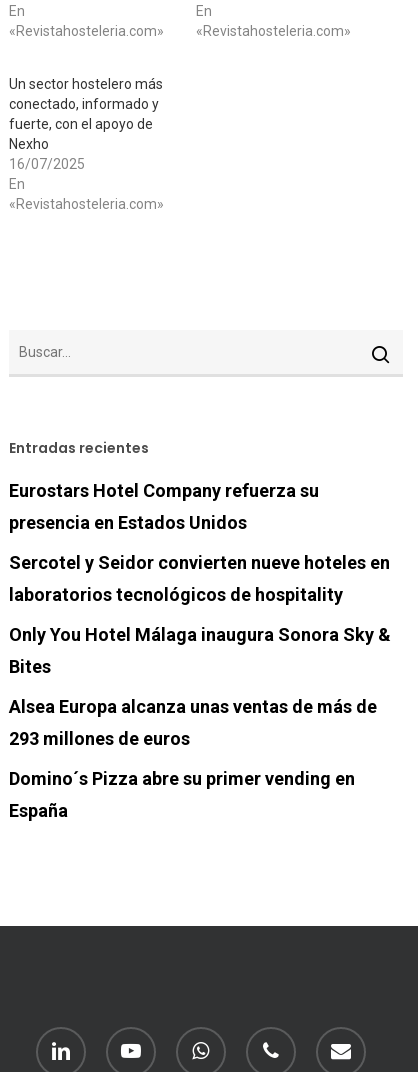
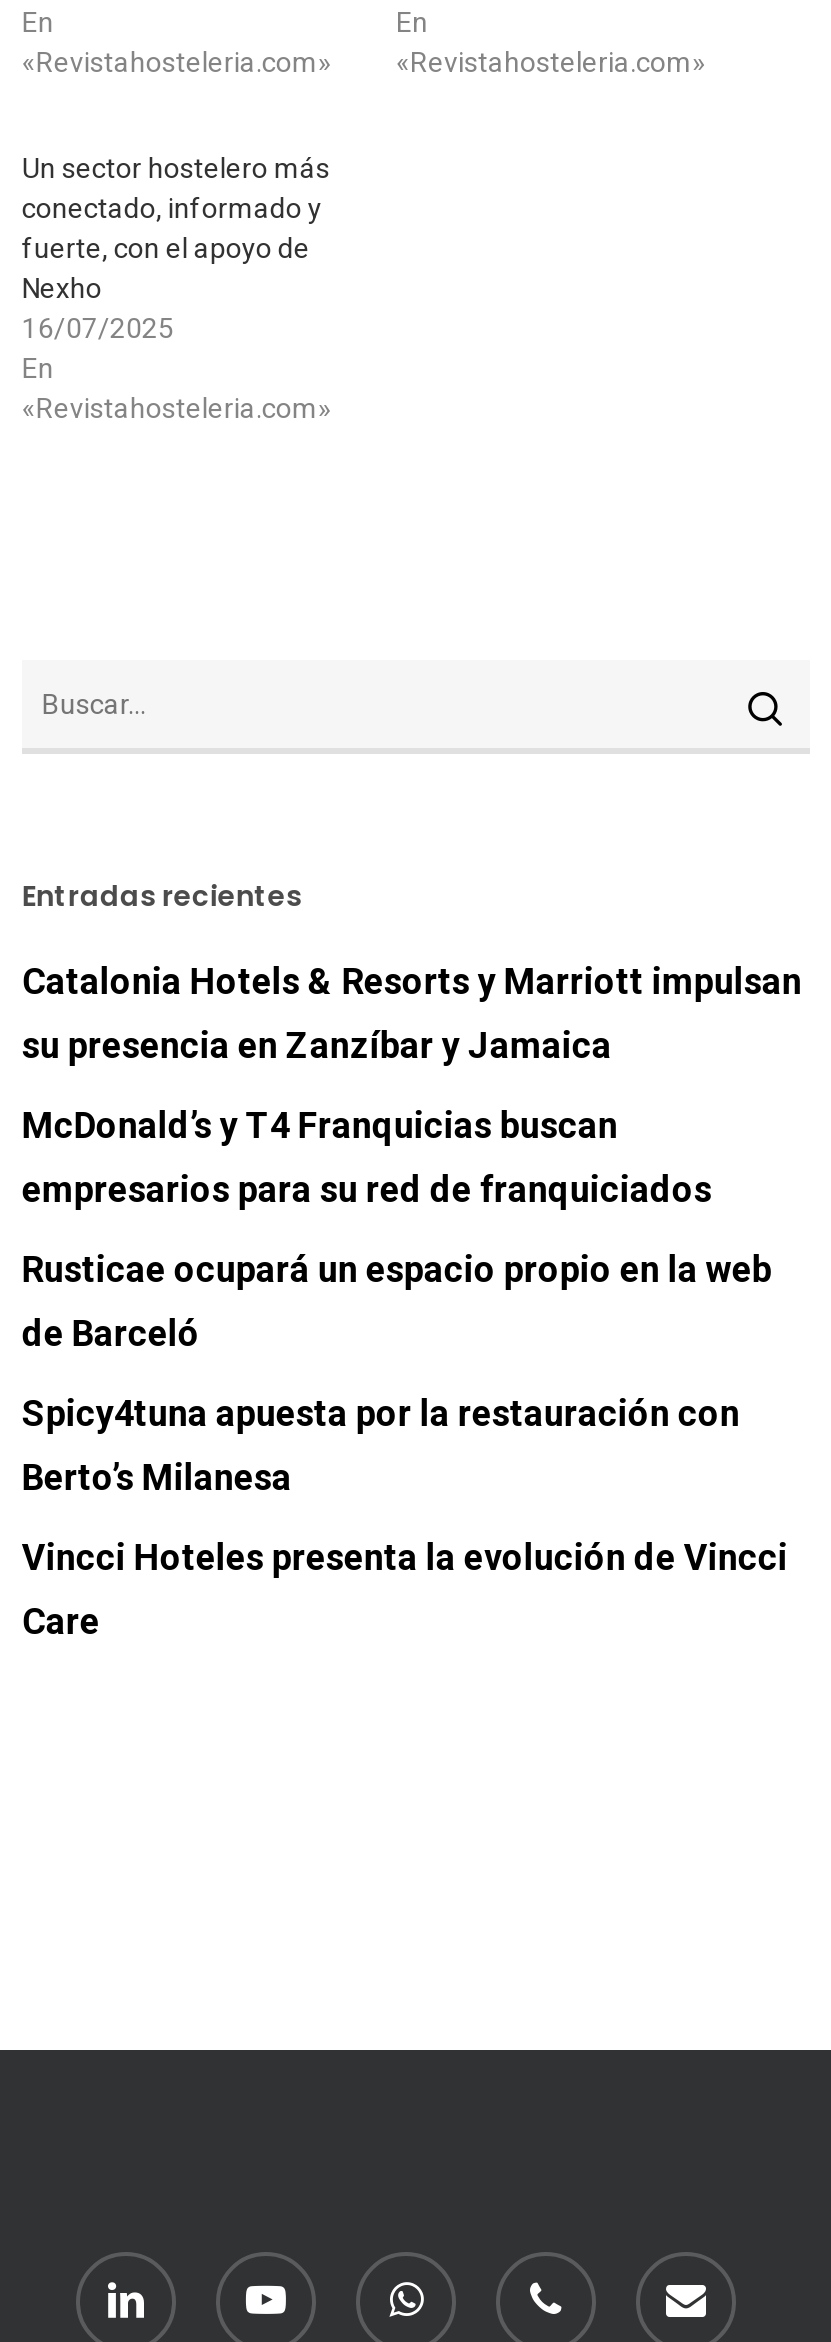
[9,480,319,501] Eurostars Hotel Company refuerza su -> [22,960,802,1002] Catalonia Hotels & Resorts y Marriott impulsan
[9,512,247,533] presencia en Estados Unidos -> [22,1024,612,1066] su presencia en Zanzíbar y Jamaica
[9,552,390,573] Sercotel y Seidor convierten nueve hoteles en -> [22,1104,618,1146] McDonald’s y T4 Franquicias buscan
[9,584,343,605] laboratorios tecnológicos de hospitality -> [22,1168,712,1210] empresarios para su red de franquiciados
[9,624,391,645] Only You Hotel Málaga inaugura Sonora Sky & -> [22,1248,772,1290] Rusticae ocupará un espacio propio en la web
[9,656,51,677] Bites -> [22,1312,200,1354] de Barceló
[9,696,377,717] Alsea Europa alcanza unas ventas de más de -> [22,1392,740,1434] Spicy4tuna apuesta por la restauración con
[9,728,190,749] 293 millones de euros -> [22,1456,292,1498] Berto’s Milanesa
[9,768,355,789] Domino´s Pizza abre su primer vending en -> [22,1536,788,1578] Vincci Hoteles presenta la evolución de Vincci
[9,800,68,821] España -> [22,1600,100,1642] Care

